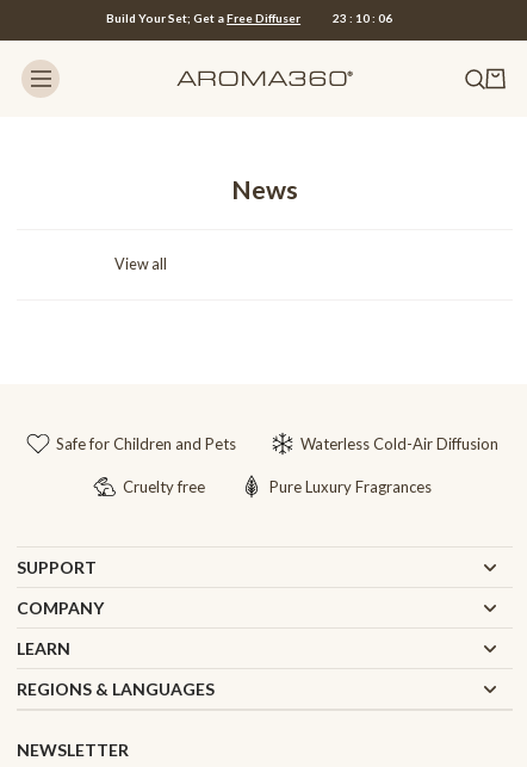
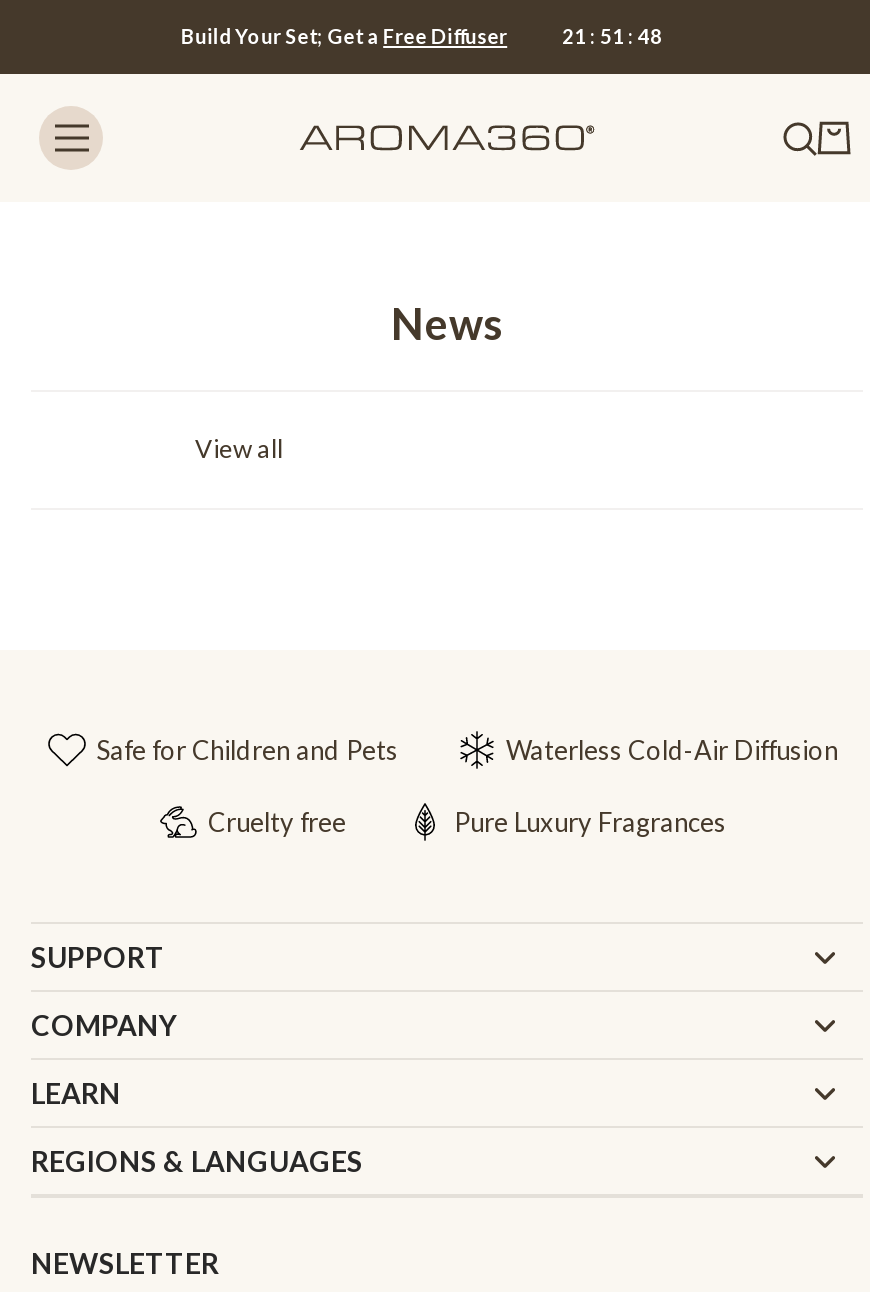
[333,11,393,25] 23: 10: 06 -> [562,24,662,48] 21: 51: 48

